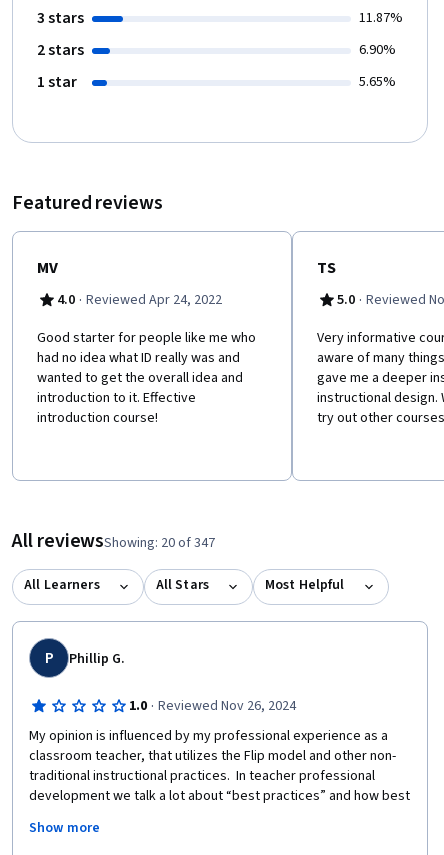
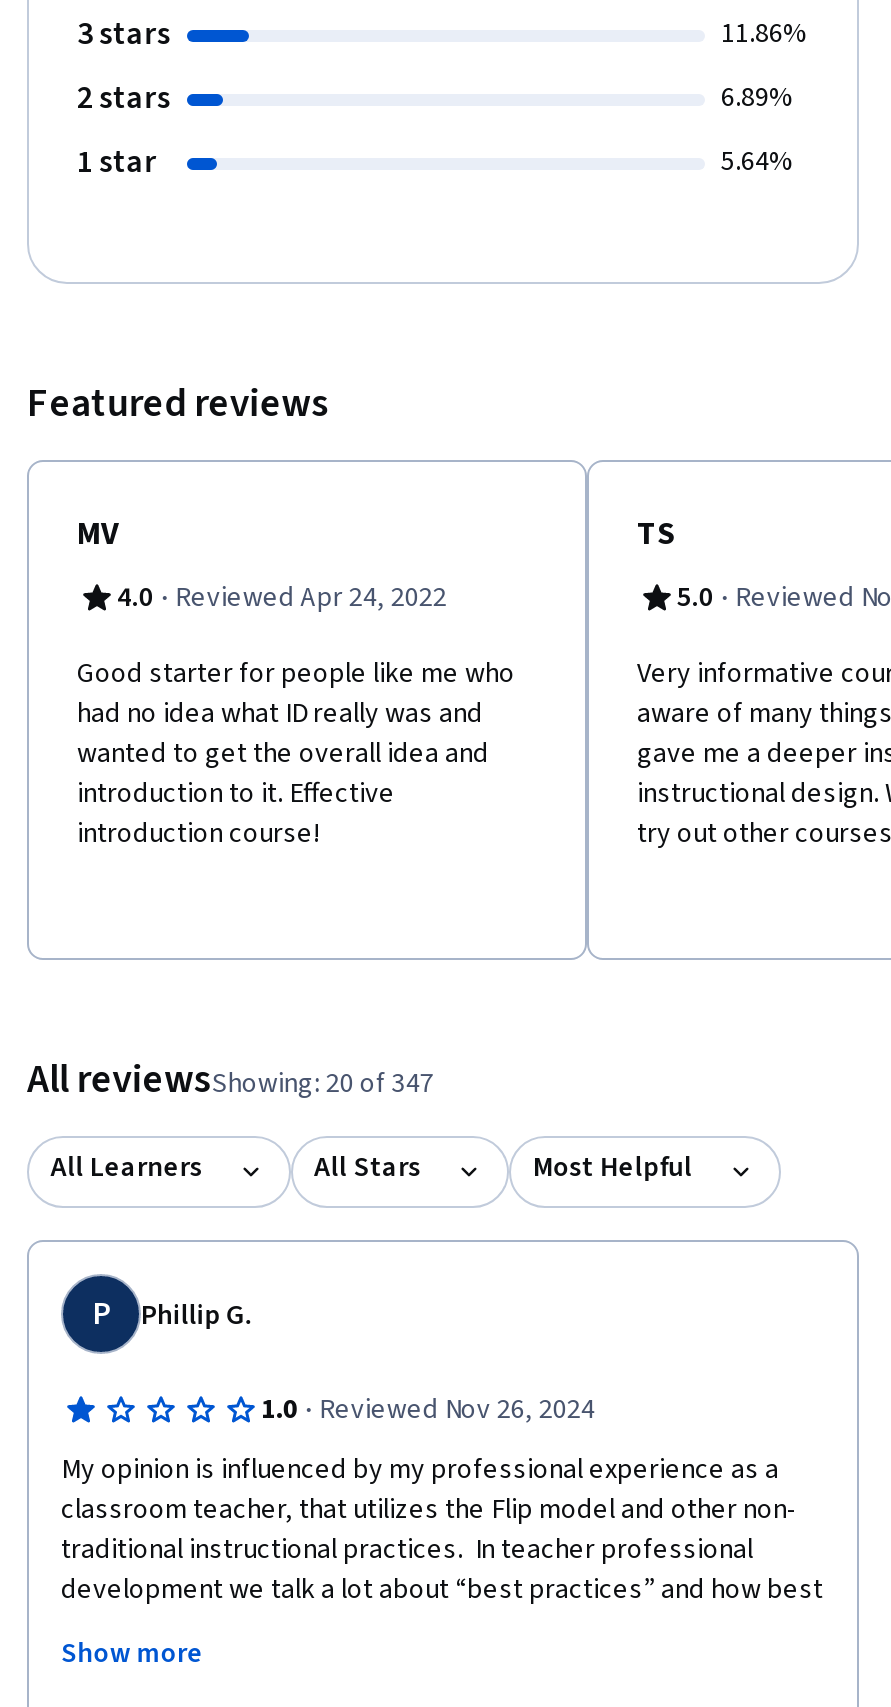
[359,8,403,28] 11.87% -> [721,14,809,54] 11.86%
[359,40,396,60] 6.90% -> [721,78,795,118] 6.89%
[359,72,396,92] 5.65% -> [721,142,795,182] 5.64%

